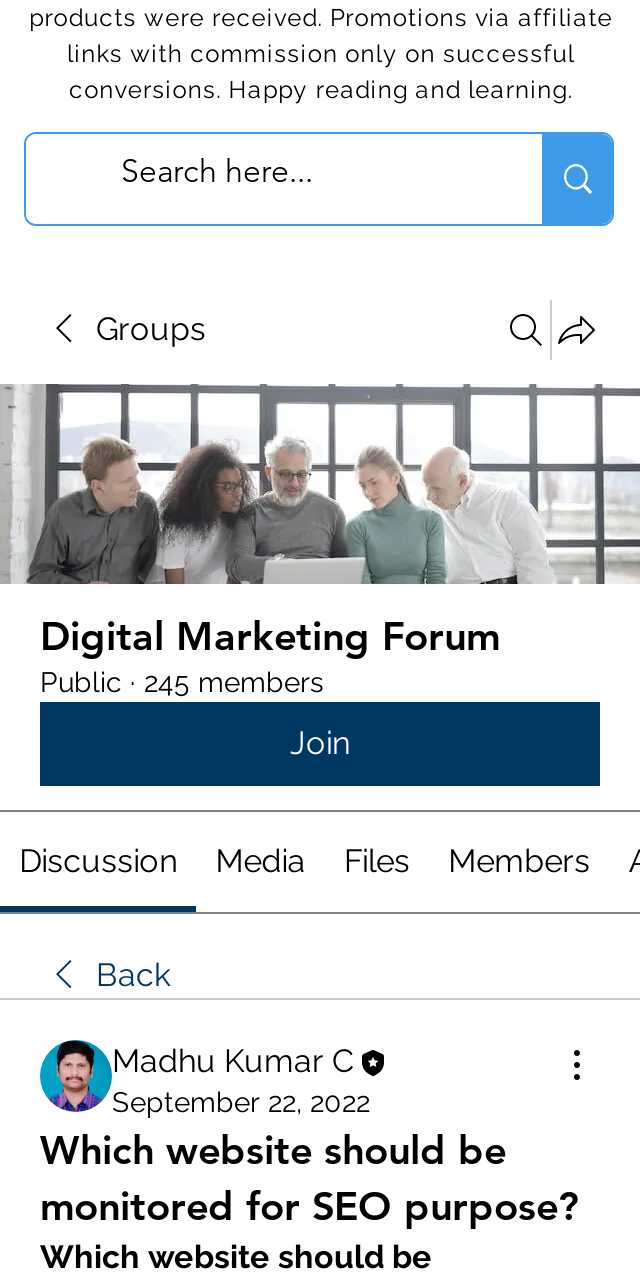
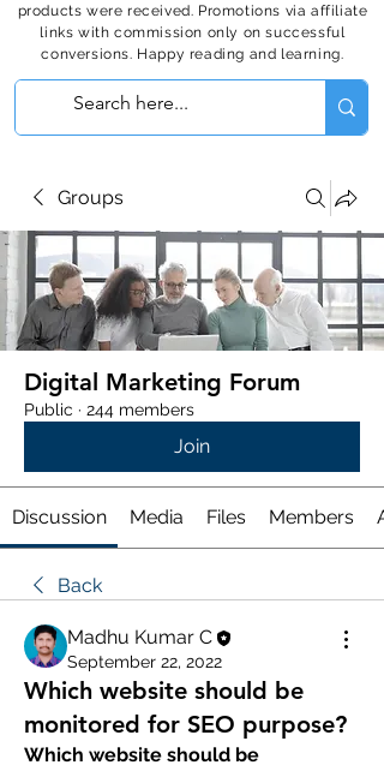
[40,666,324,698] Public · 245 members -> [24,400,194,419] Public · 244 members

